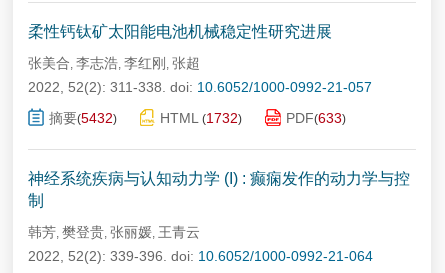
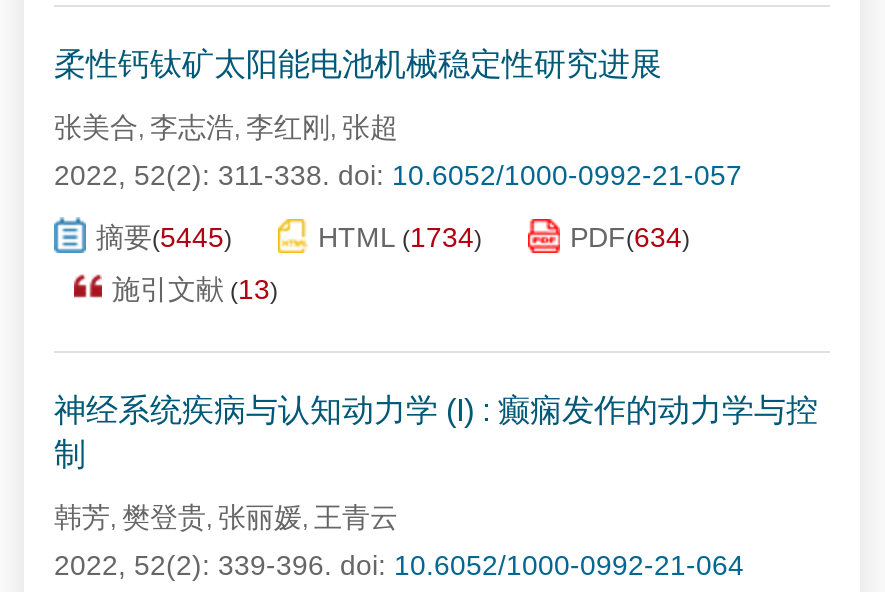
[49,110,346,126] 摘要(5432) | HTML (1732) | PDF(633) -> [96,221,690,305] 摘要(5445) | HTML (1734) | PDF(634) | 施引文献(13)

